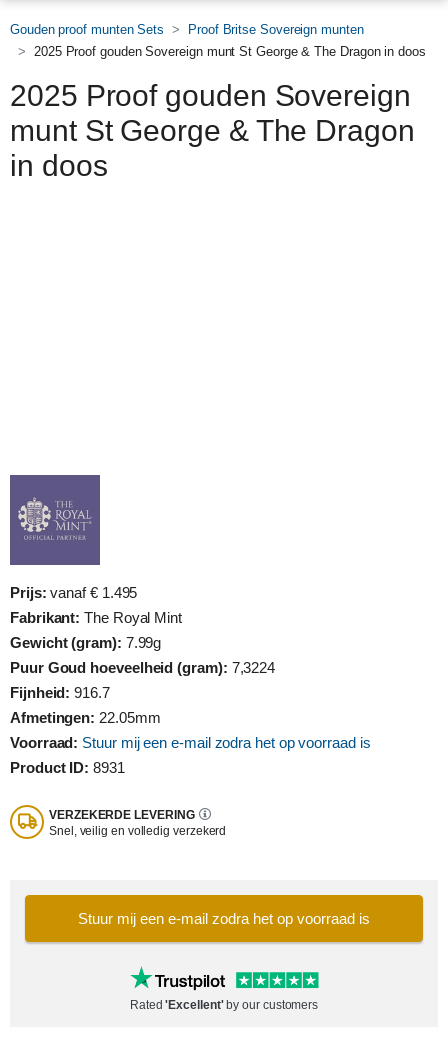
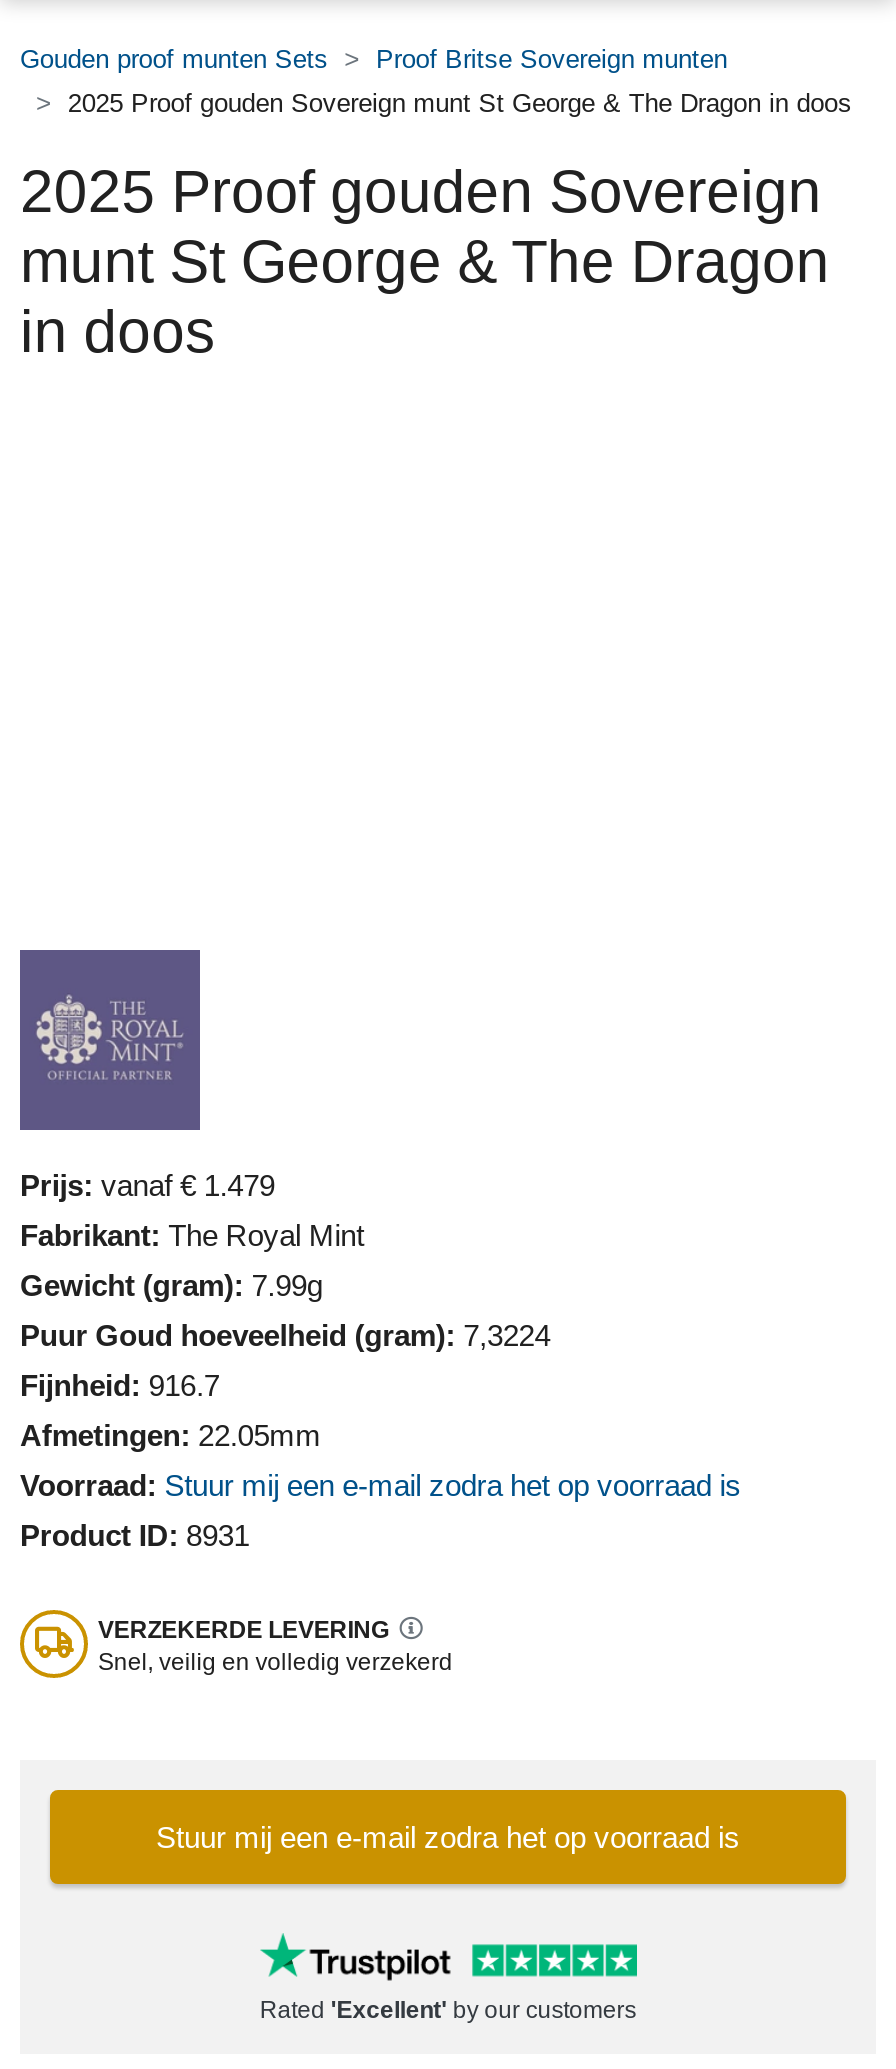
[10,584,137,601] Prijs: vanaf € 1.495 -> [20,1169,275,1203] Prijs: vanaf € 1.479

